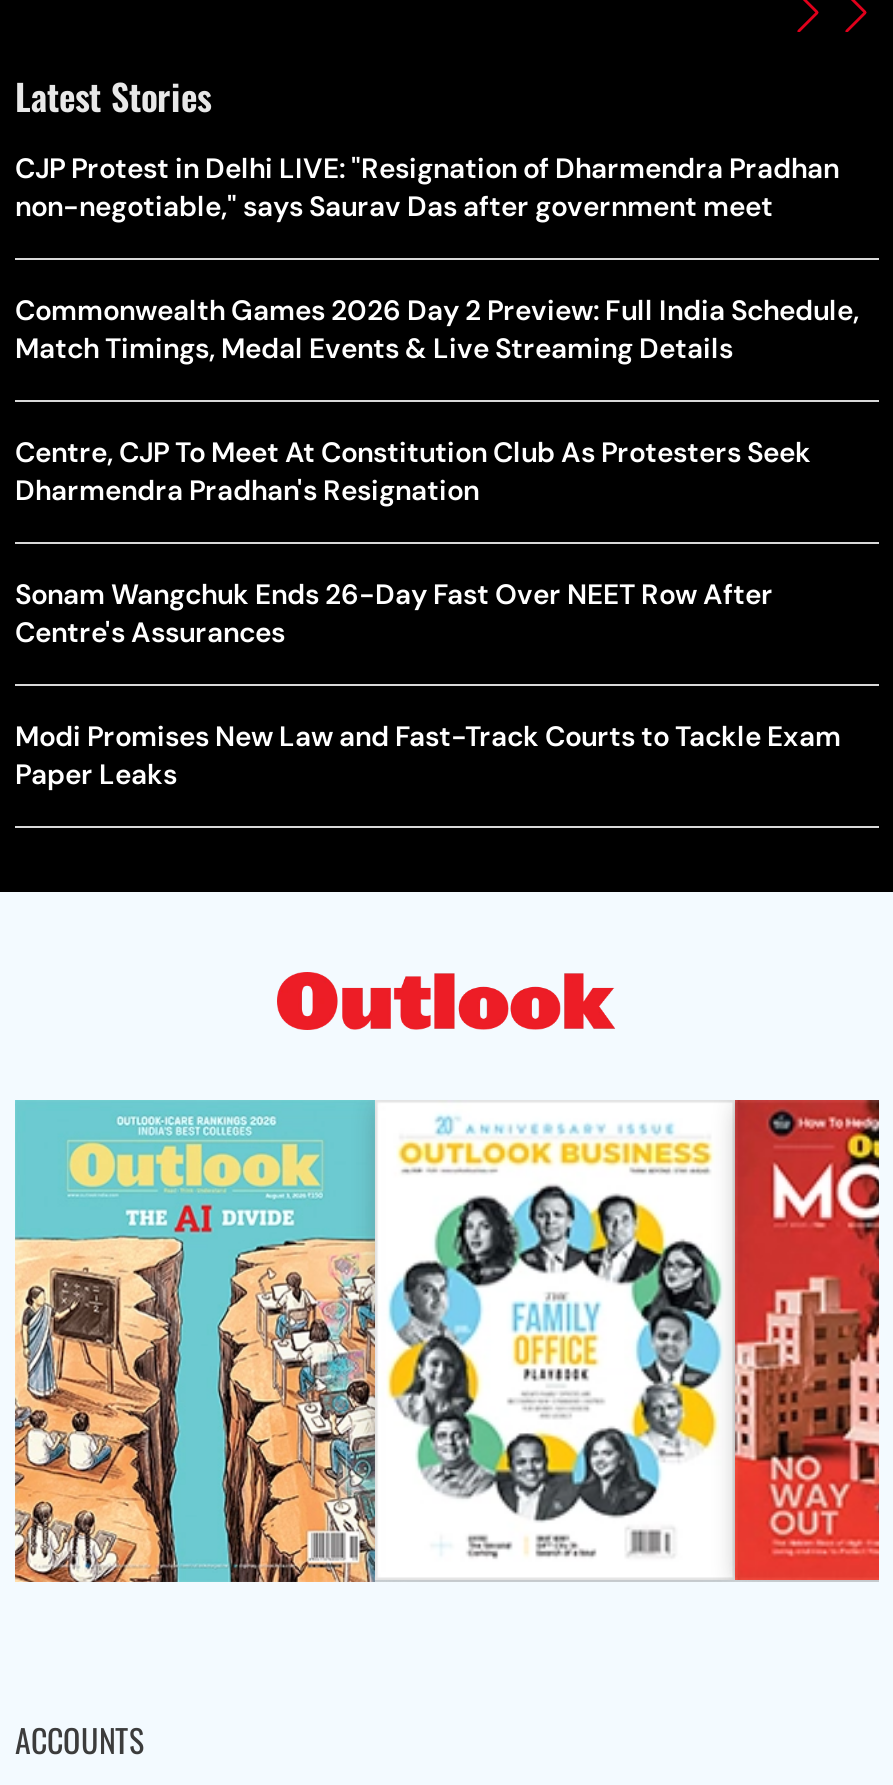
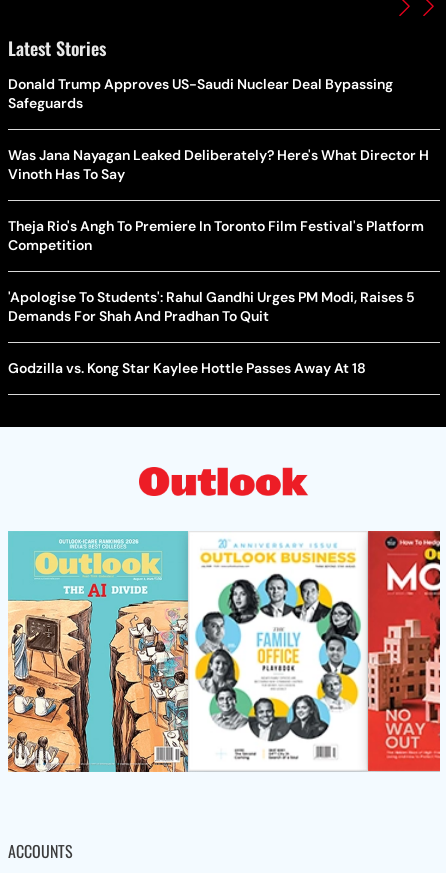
[15,150,839,224] CJP Protest in Delhi LIVE: "Resignation of Dharmendra Pradhan | non-negotiable," says Saurav Das after government meet -> [8,75,393,112] Donald Trump Approves US-Saudi Nuclear Deal Bypassing | Safeguards
[15,292,859,366] Commonwealth Games 2026 Day 2 Preview: Full India Schedule, | Match Timings, Medal Events & Live Streaming Details -> [8,146,429,183] Was Jana Nayagan Leaked Deliberately? Here's What Director H | Vinoth Has To Say
[15,434,811,508] Centre, CJP To Meet At Constitution Club As Protesters Seek | Dharmendra Pradhan's Resignation -> [8,217,424,254] Theja Rio's Angh To Premiere In Toronto Film Festival's Platform | Competition
[15,576,773,650] Sonam Wangchuk Ends 26-Day Fast Over NEET Row After | Centre's Assurances -> [8,288,415,325] 'Apologise To Students': Rahul Gandhi Urges PM Modi, Raises 5 | Demands For Shah And Pradhan To Quit
[15,718,841,792] Modi Promises New Law and Fast-Track Courts to Tackle Exam | Paper Leaks -> [8,359,366,377] Godzilla vs. Kong Star Kaylee Hottle Passes Away At 18

